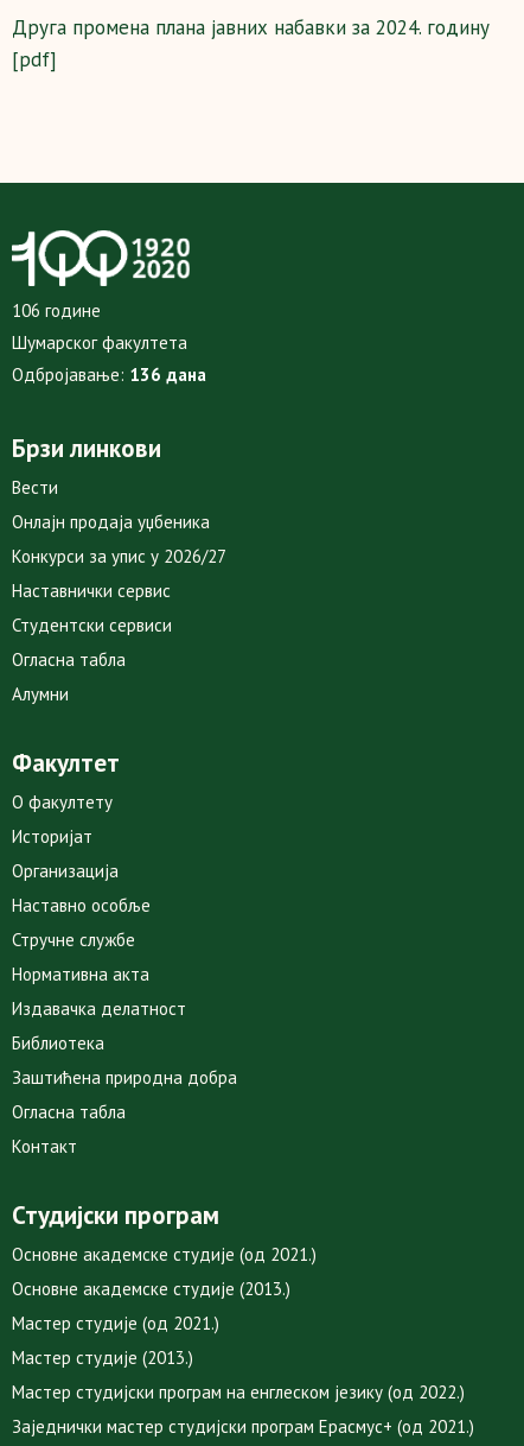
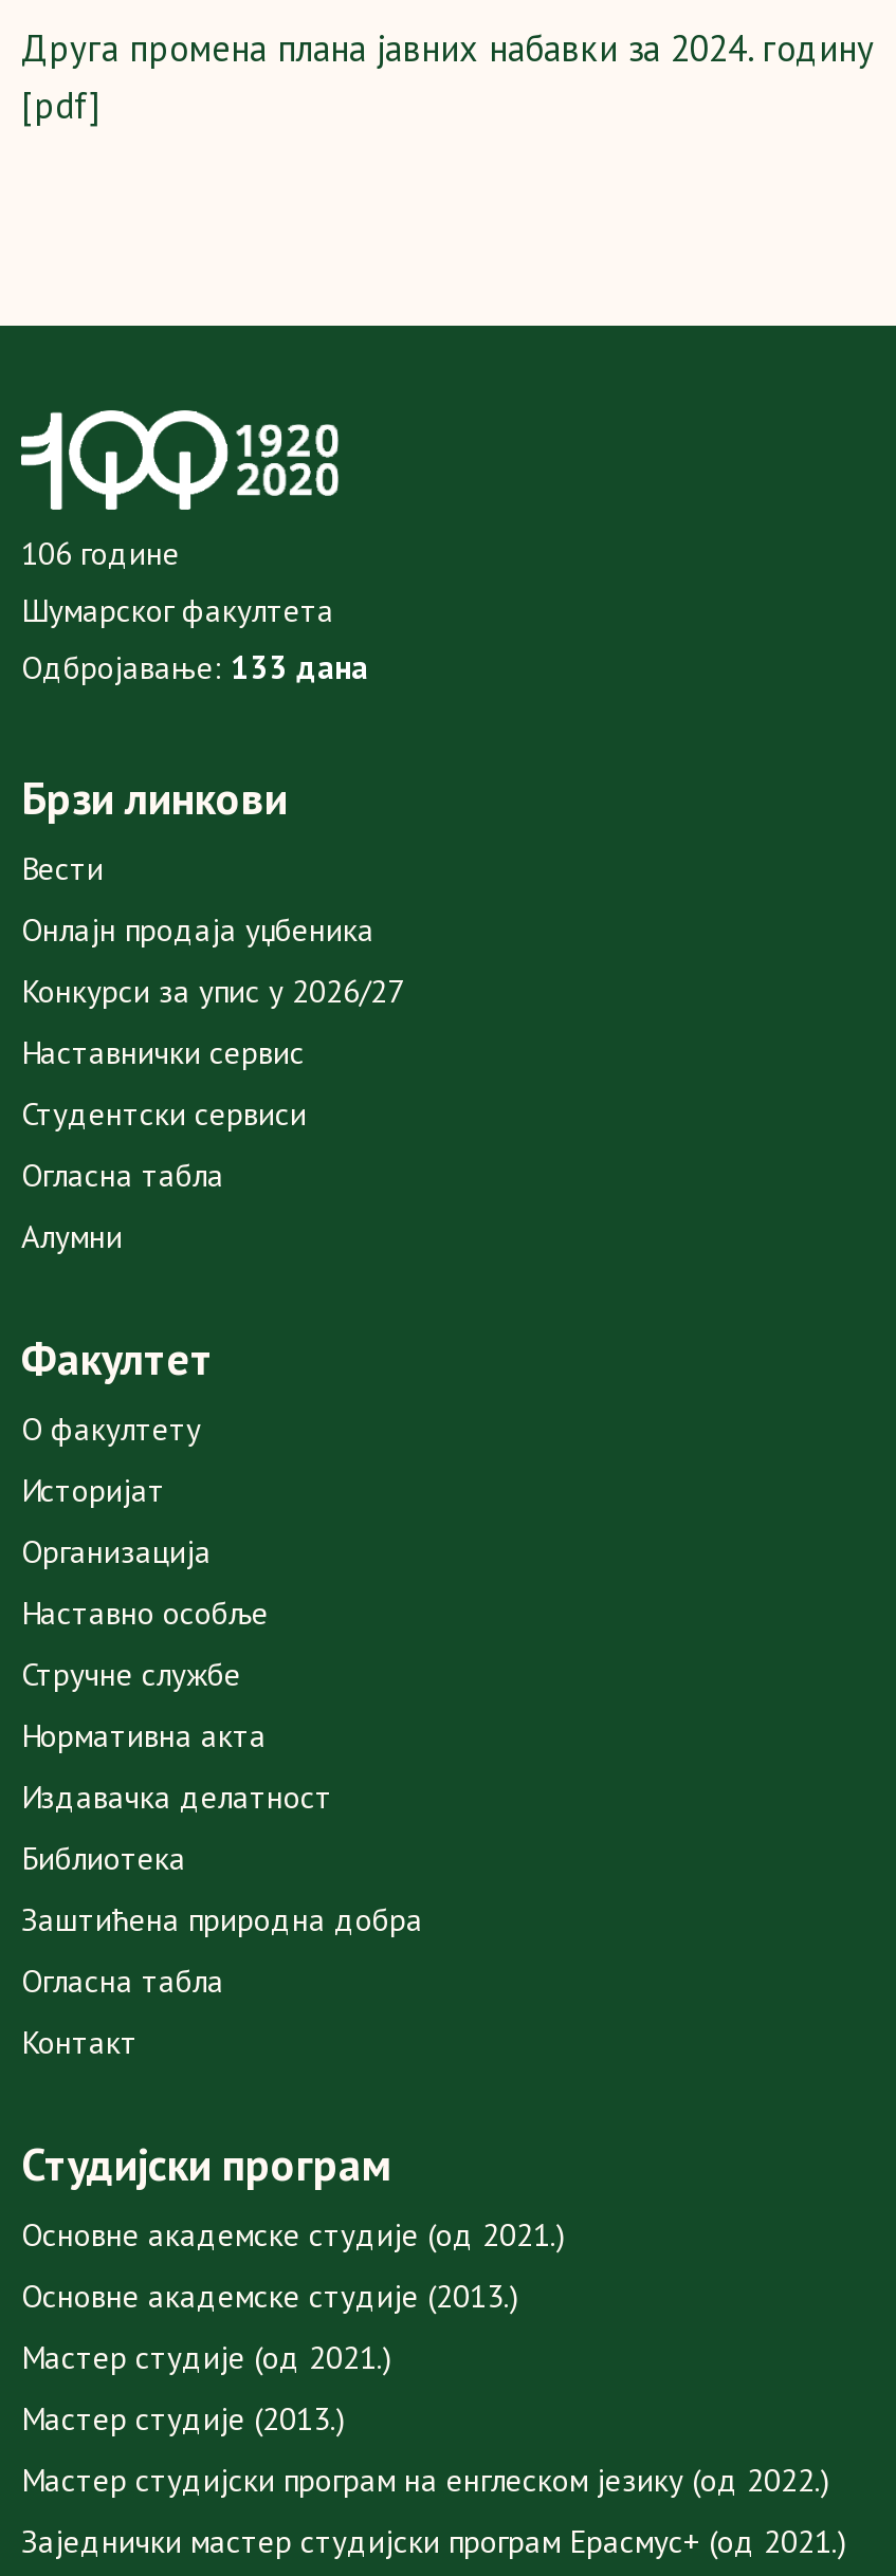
[12,364,206,386] Одбројавање: 136 дана -> [21,648,368,688] Одбројавање: 133 дана

